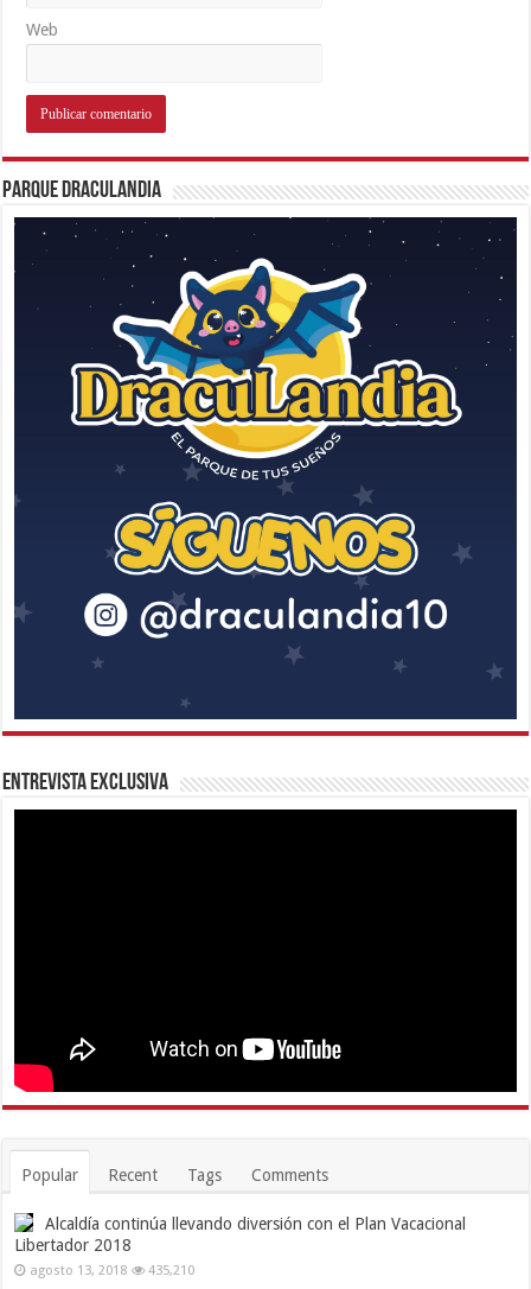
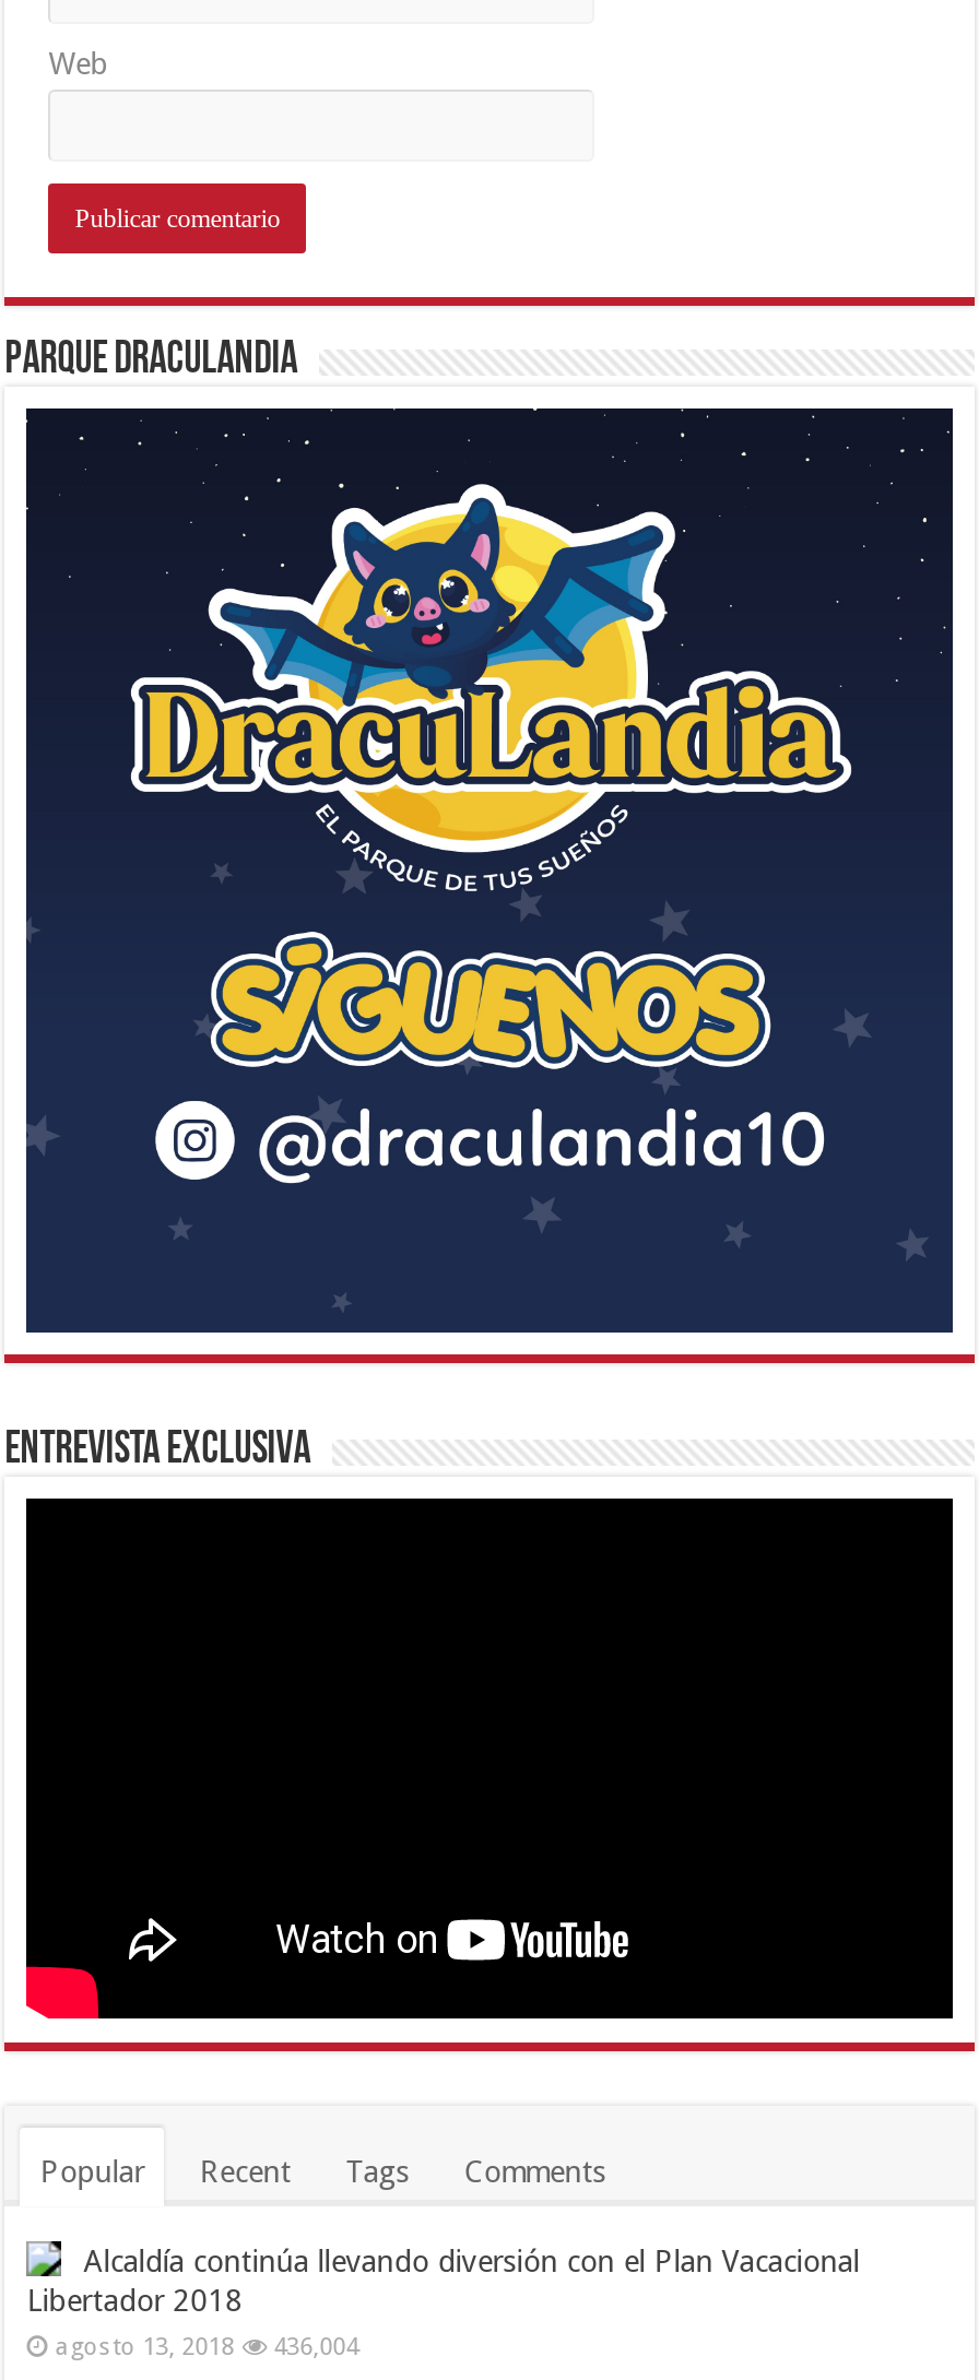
[30,1262,195,1278] agosto 13, 2018 435,210 -> [55,2332,359,2361] agosto 13, 2018 436,004

